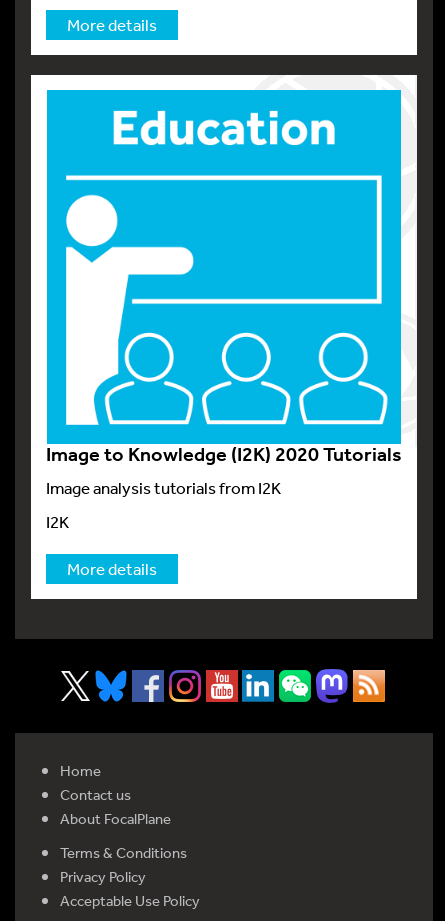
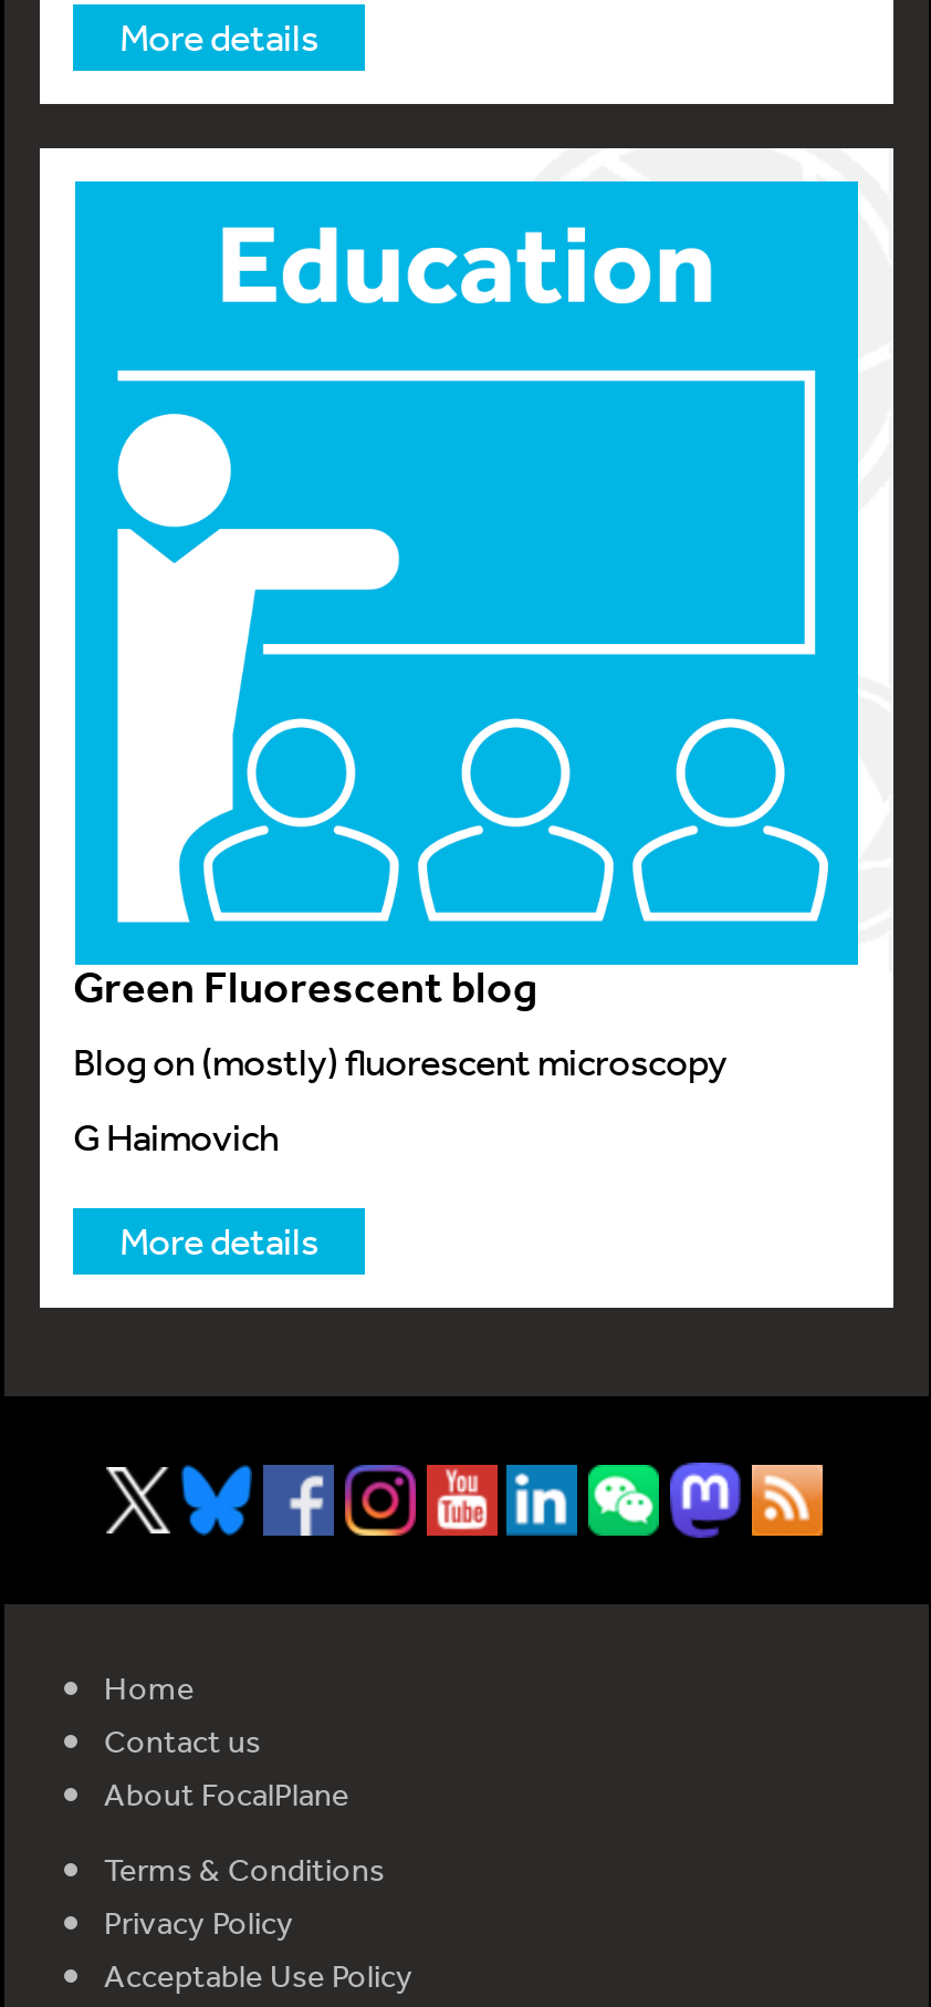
[46,442,402,498] Image to Knowledge (I2K) 2020 Tutorials | Image analysis tutorials from I2K -> [73,960,728,1084] Green Fluorescent blog | Blog on (mostly) fluorescent microscopy
[46,511,69,532] I2K -> [73,1113,279,1160] G Haimovich

